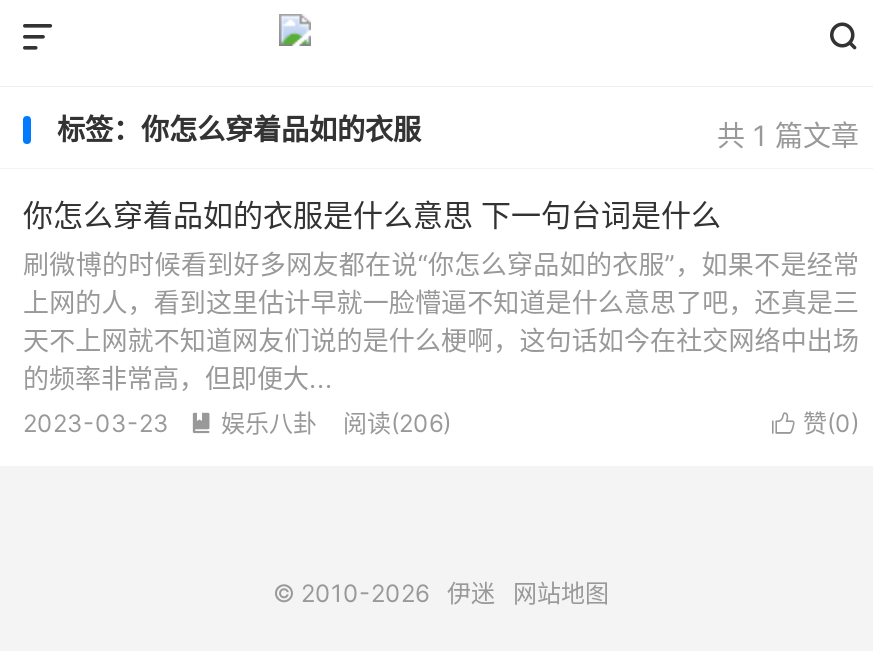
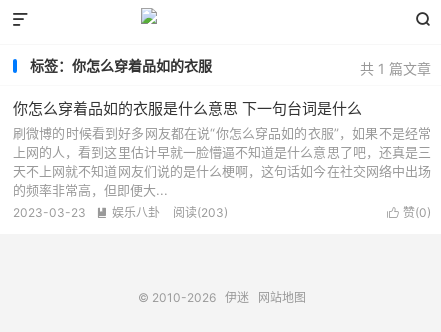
[343,408,451,438] 阅读(206) -> [173,205,228,220] 阅读(203)

